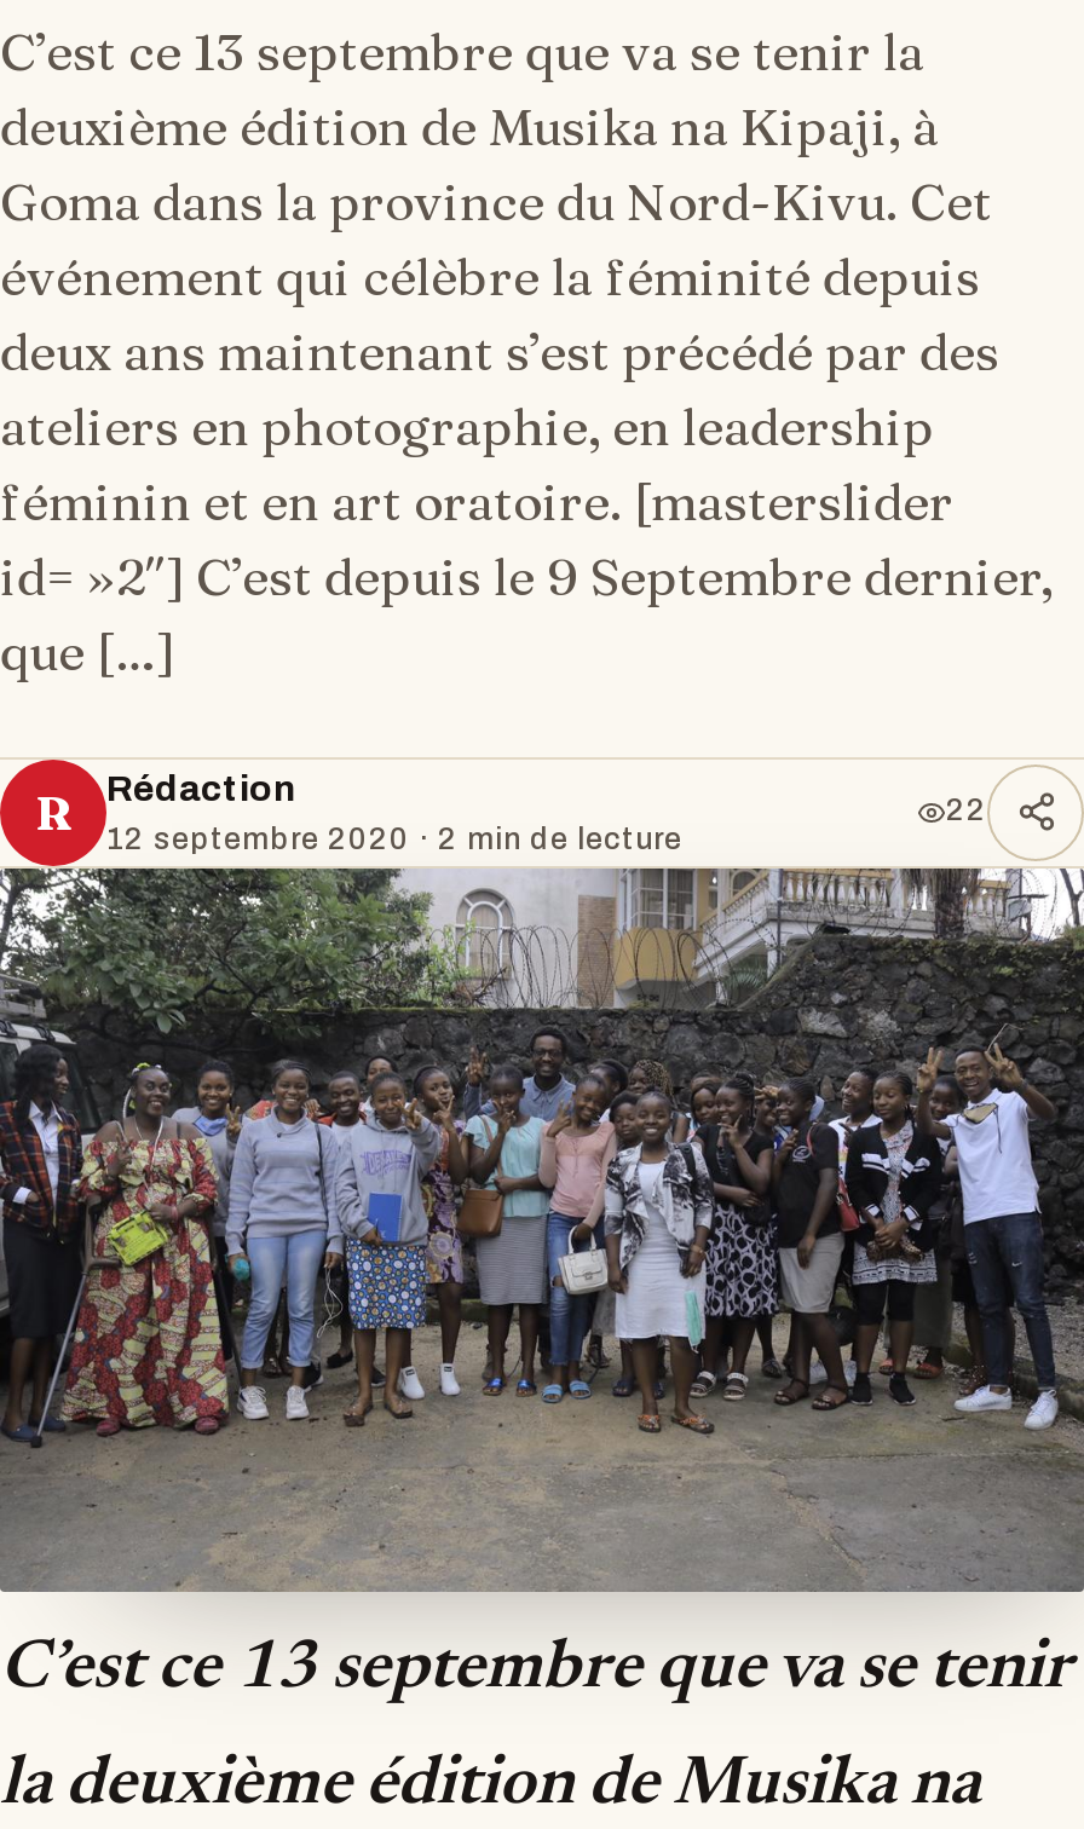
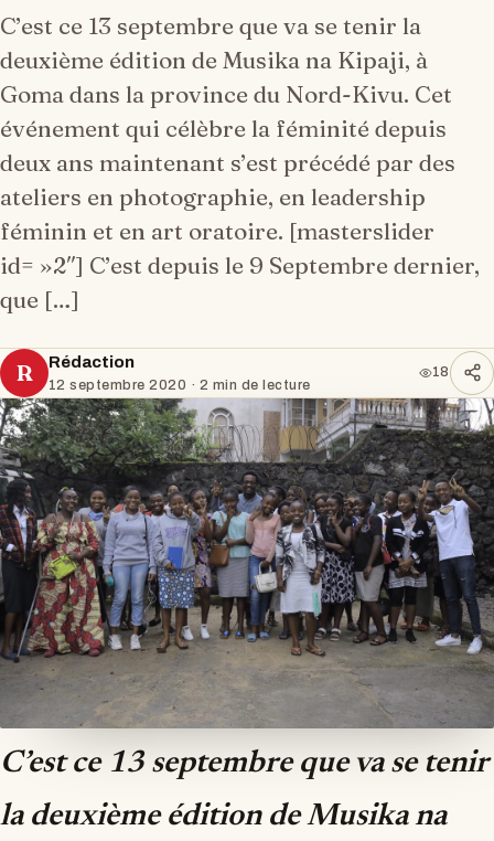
[946,795,987,829] 22 -> [432,365,450,380] 18

